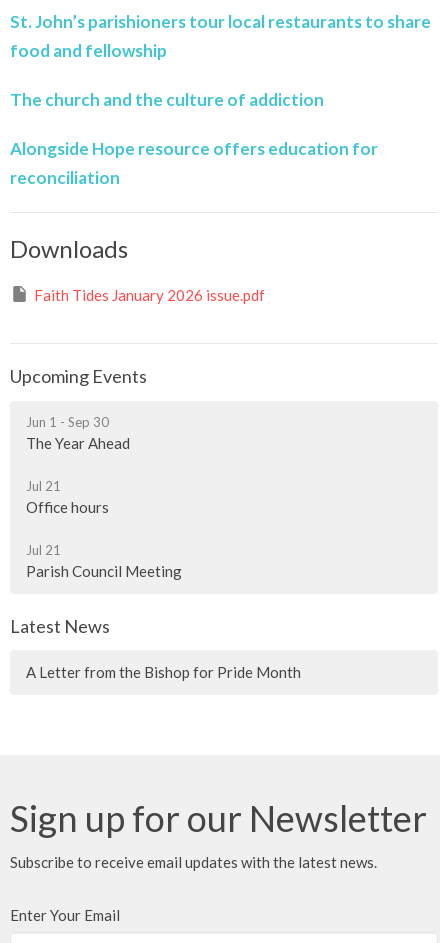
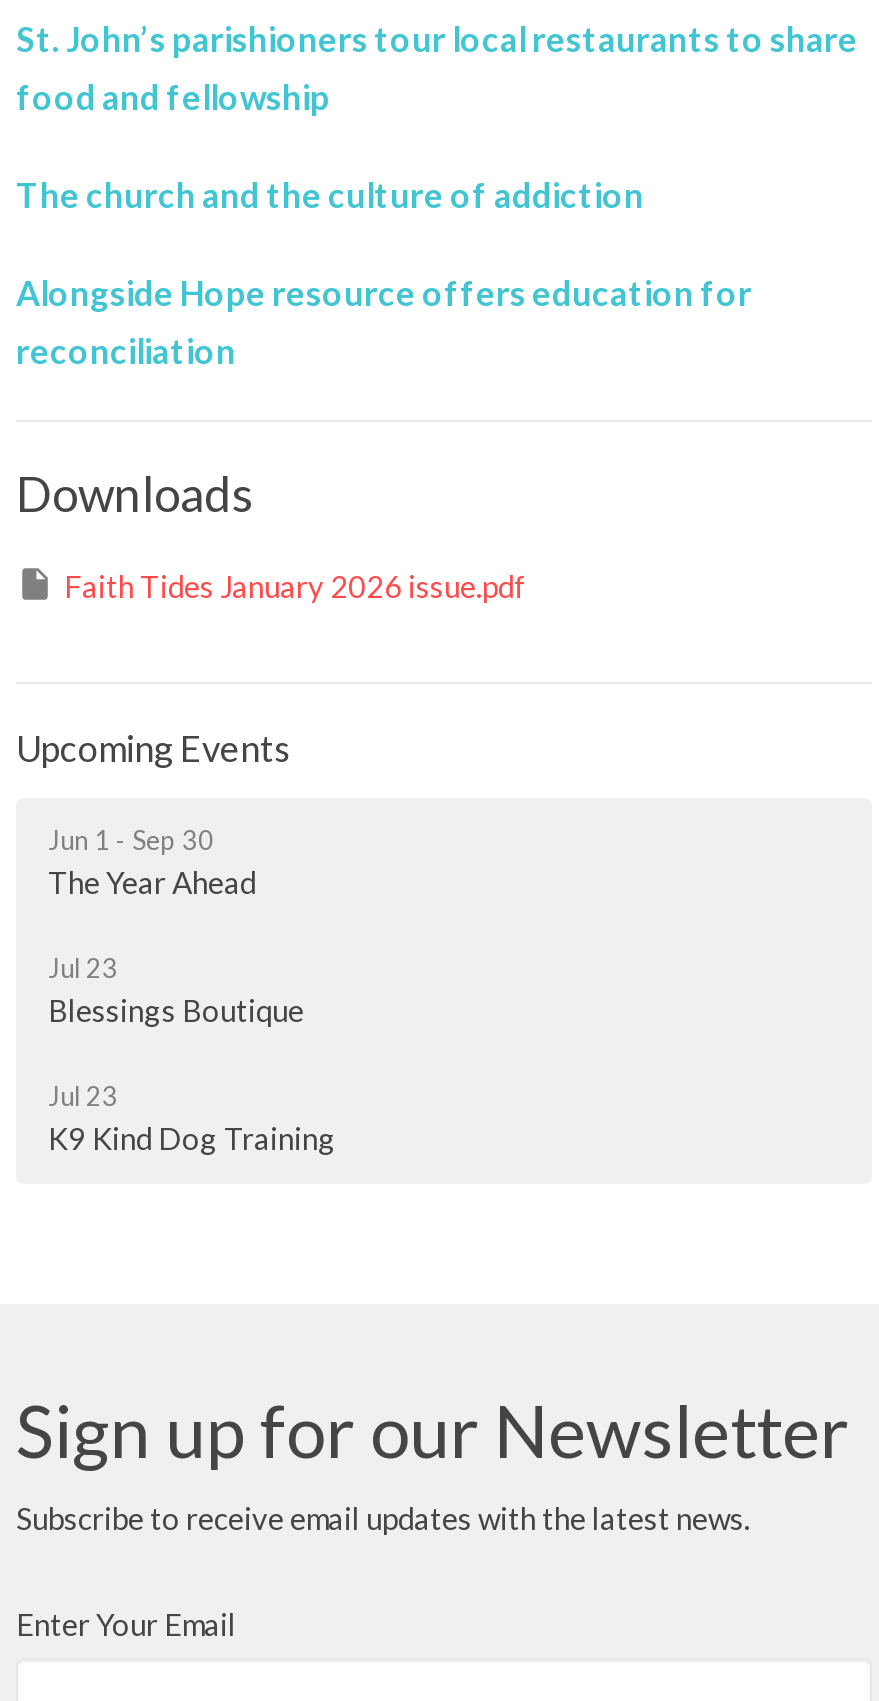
[10,478,301,681] Jul 21 | Office hours | Jul 21 | Parish Council Meeting | Latest News | A Letter from the Bishop for Pride Month -> [48,951,336,1155] Jul 23 | Blessings Boutique | Jul 23 | K9 Kind Dog Training

